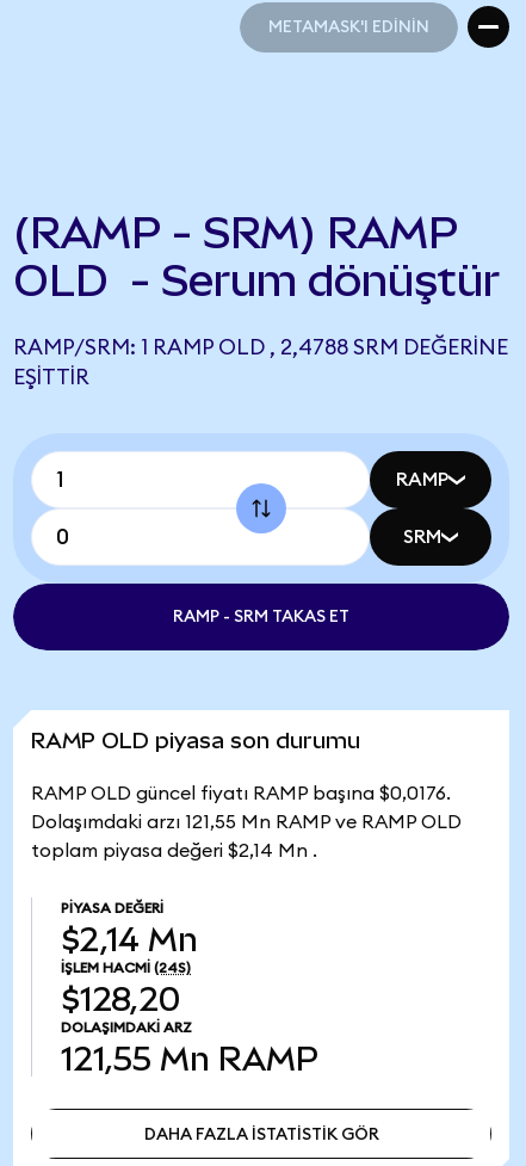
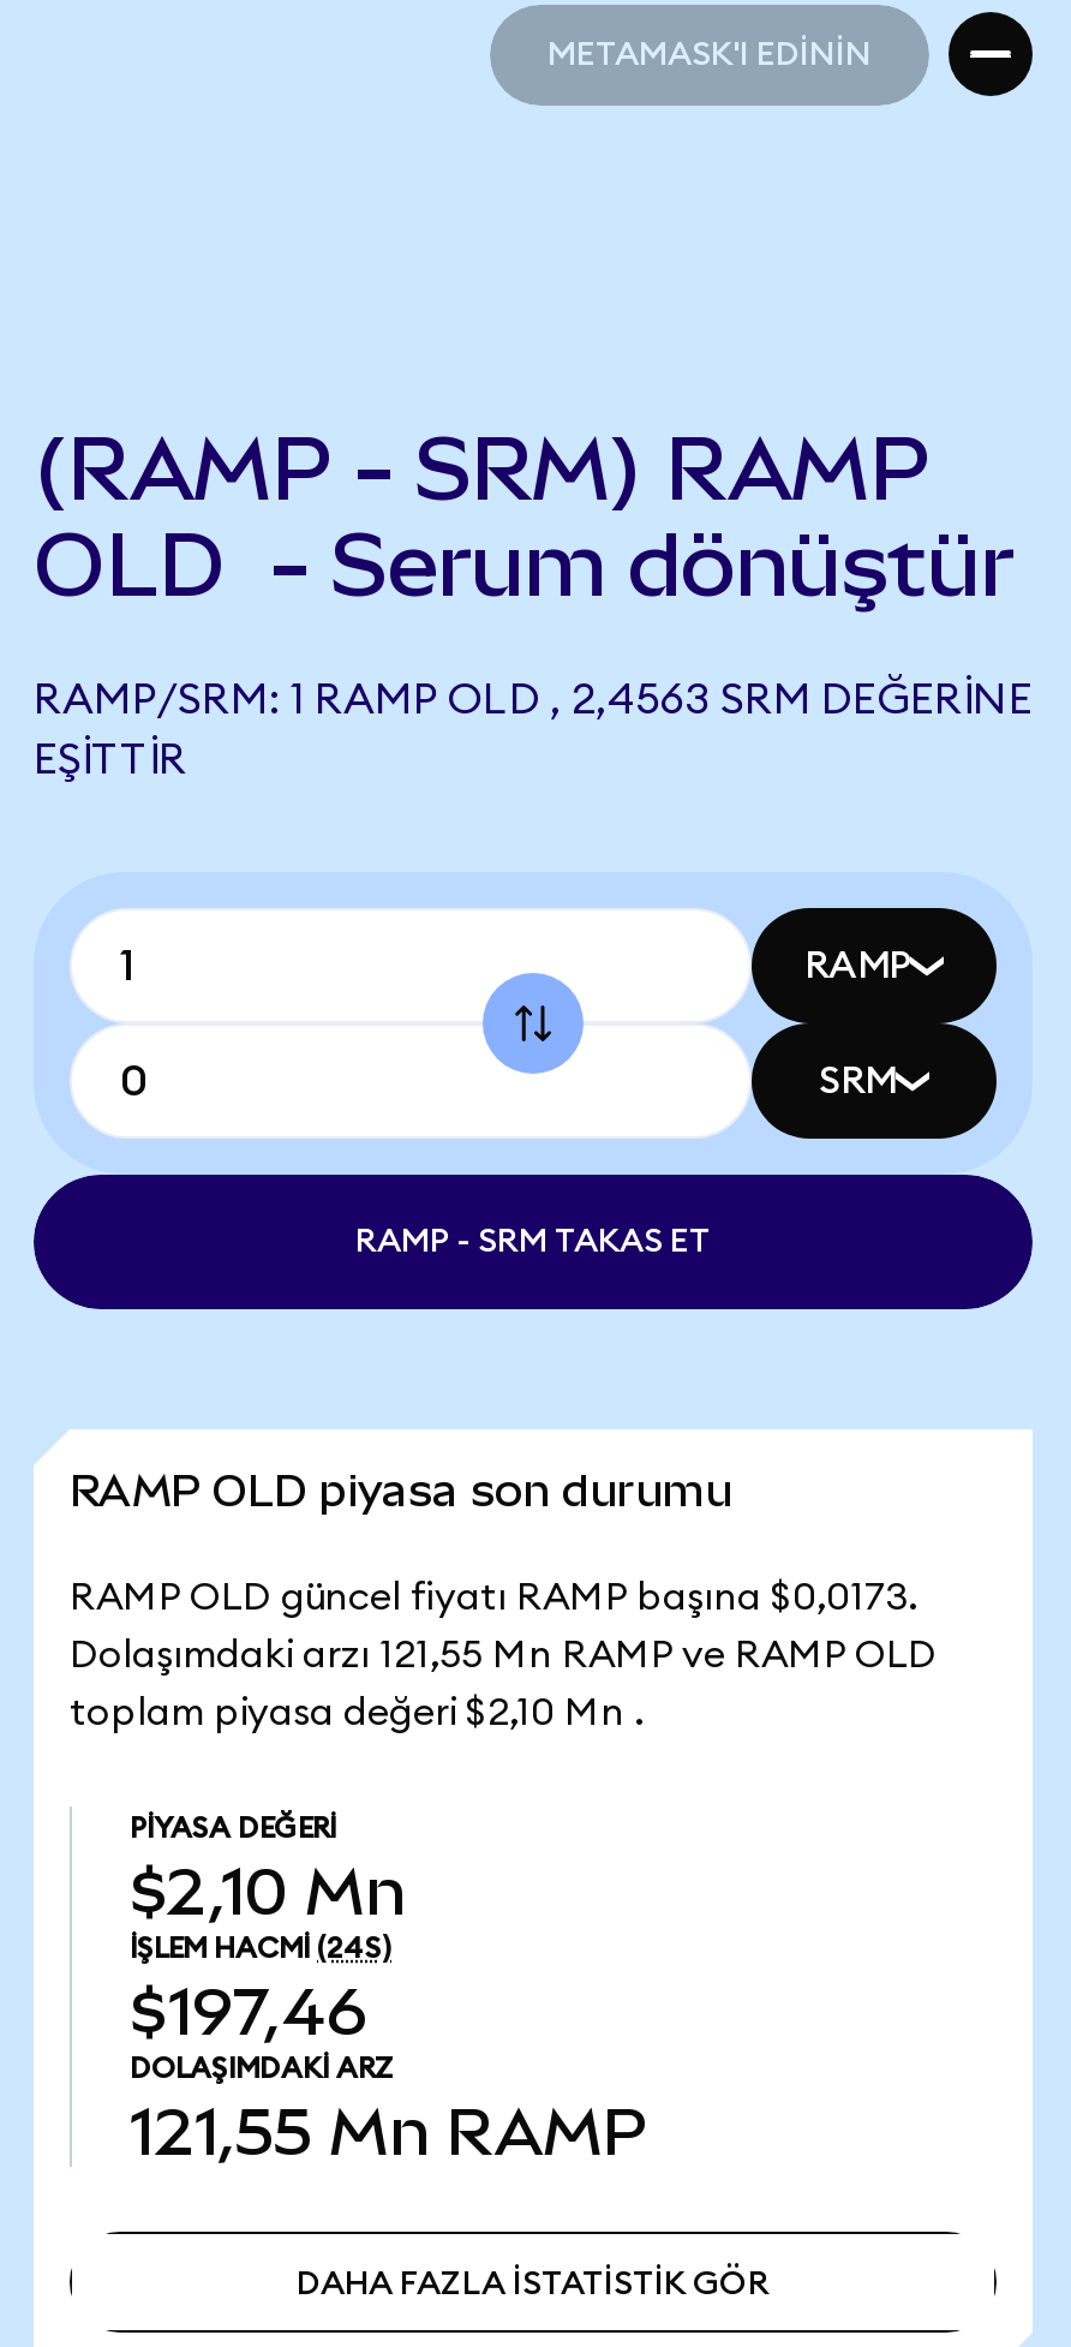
[13,337,508,358] RAMP/SRM: 1 RAMP OLD , 2,4788 SRM DEĞERINE -> [34,677,1033,721] RAMP/SRM: 1 RAMP OLD , 2,4563 SRM DEĞERINE
[31,784,451,803] RAMP OLD güncel fiyatı RAMP başına $0,0176. -> [70,1578,917,1617] RAMP OLD güncel fiyatı RAMP başına $0,0173.
[31,841,317,860] toplam piyasa değeri $2,14 Mn . -> [70,1694,644,1732] toplam piyasa değeri $2,10 Mn .
[61,921,198,958] $2,14 Mn -> [130,1855,406,1929] $2,10 Mn
[61,981,180,1018] $128,20 -> [130,1975,367,2049] $197,46

